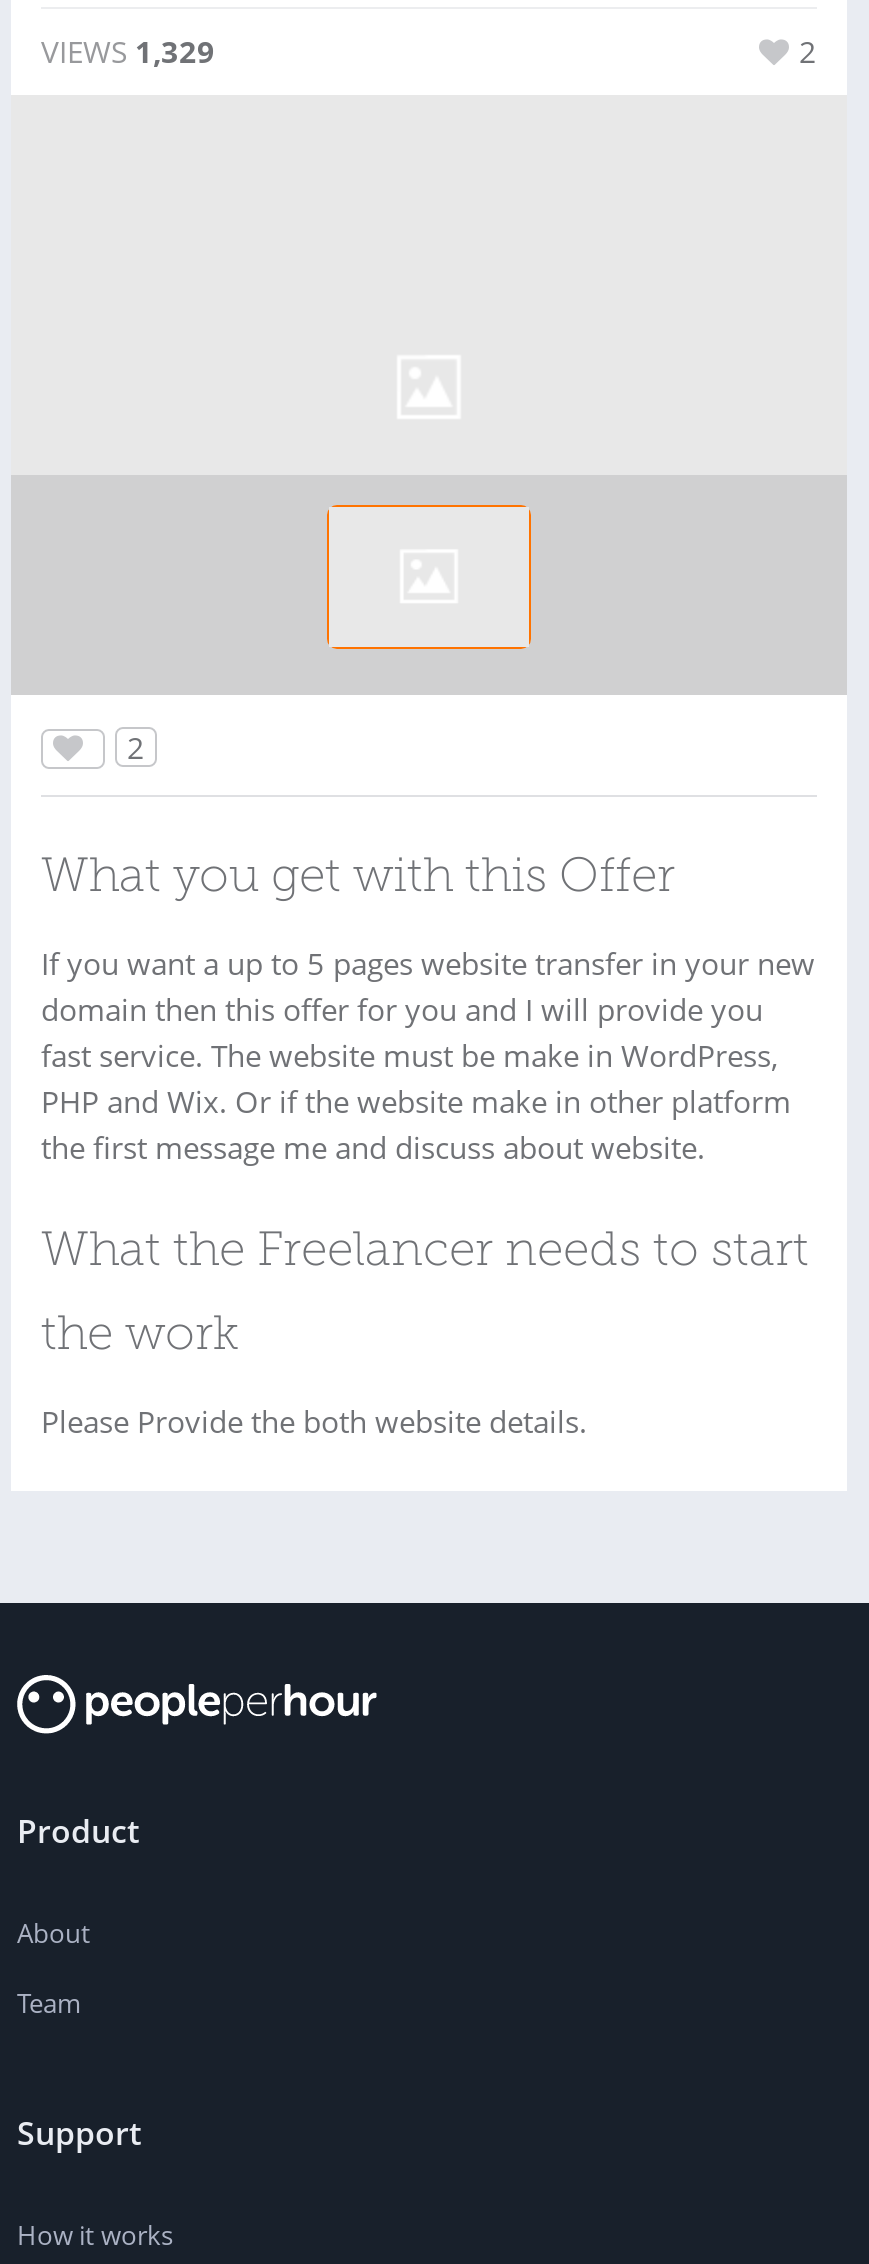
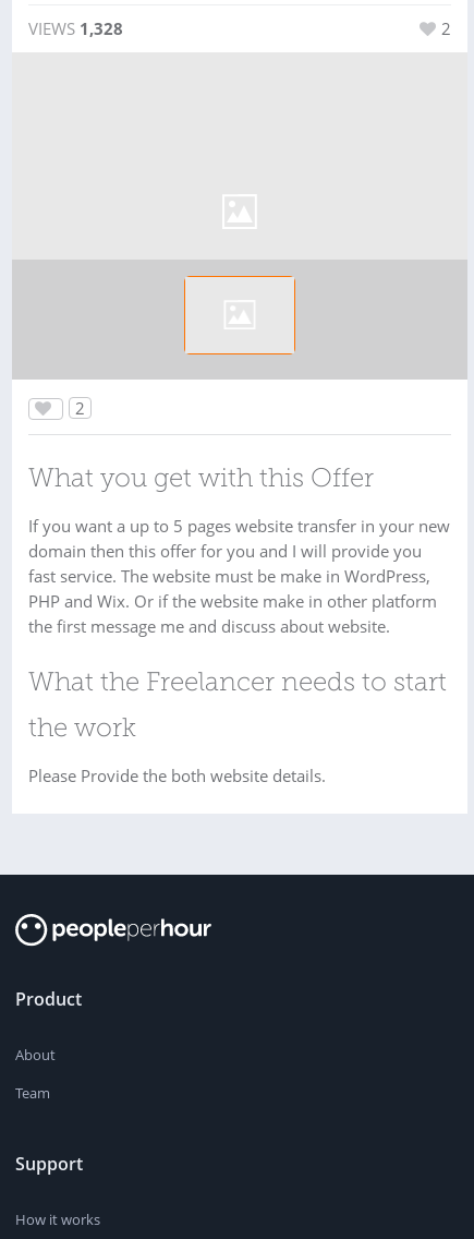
[41,31,215,71] VIEWS 1,329 -> [28,17,123,39] VIEWS 1,328

